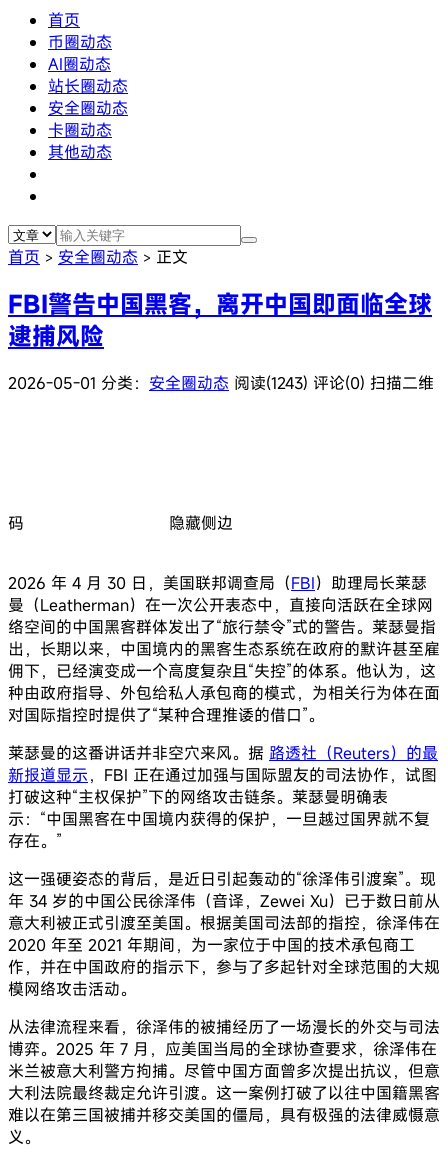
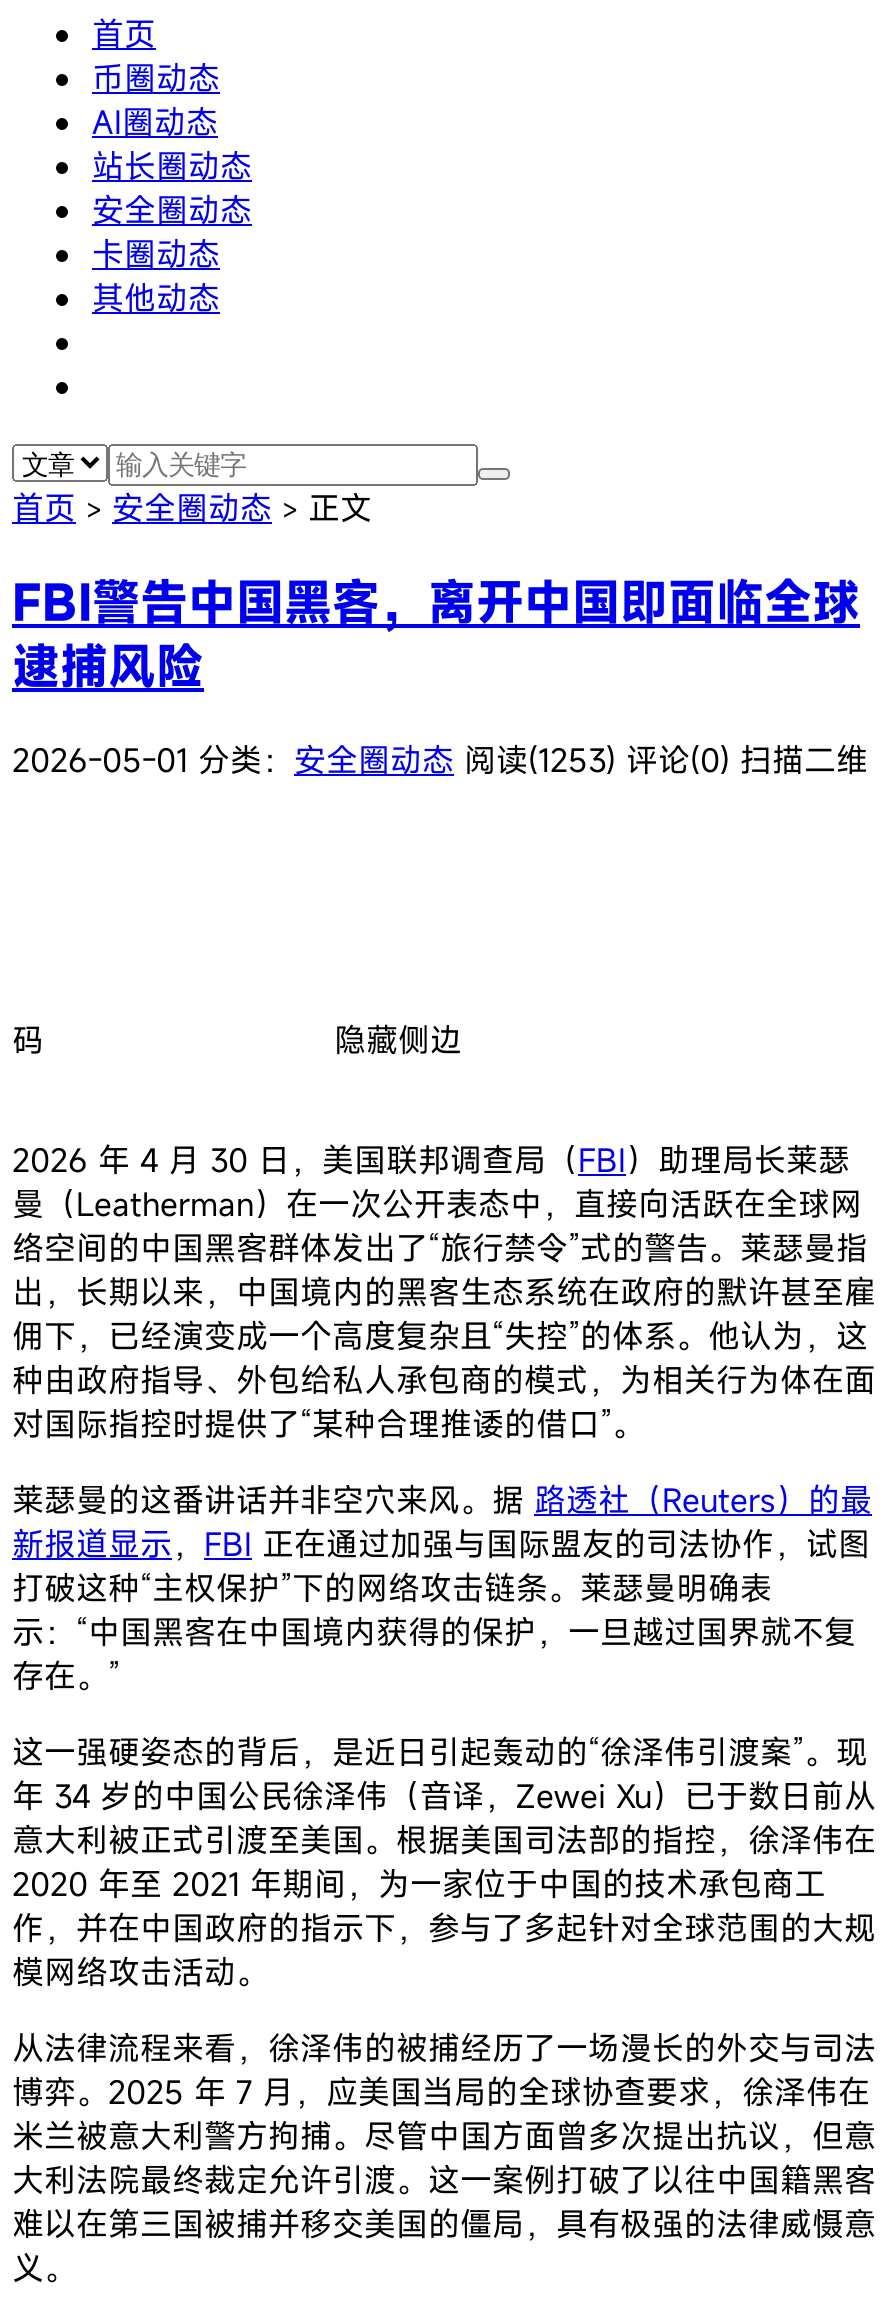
[8,372,434,394] 2026-05-01 分类：安全圈动态 阅读(1243) 评论(0) 扫描二维 -> [12,738,868,782] 2026-05-01 分类：安全圈动态 阅读(1253) 评论(0) 扫描二维
[8,764,437,786] 新报道显示，FBI 正在通过加强与国际盟友的司法协作，试图 -> [12,1522,870,1566] 新报道显示，FBI正在通过加强与国际盟友的司法协作，试图

